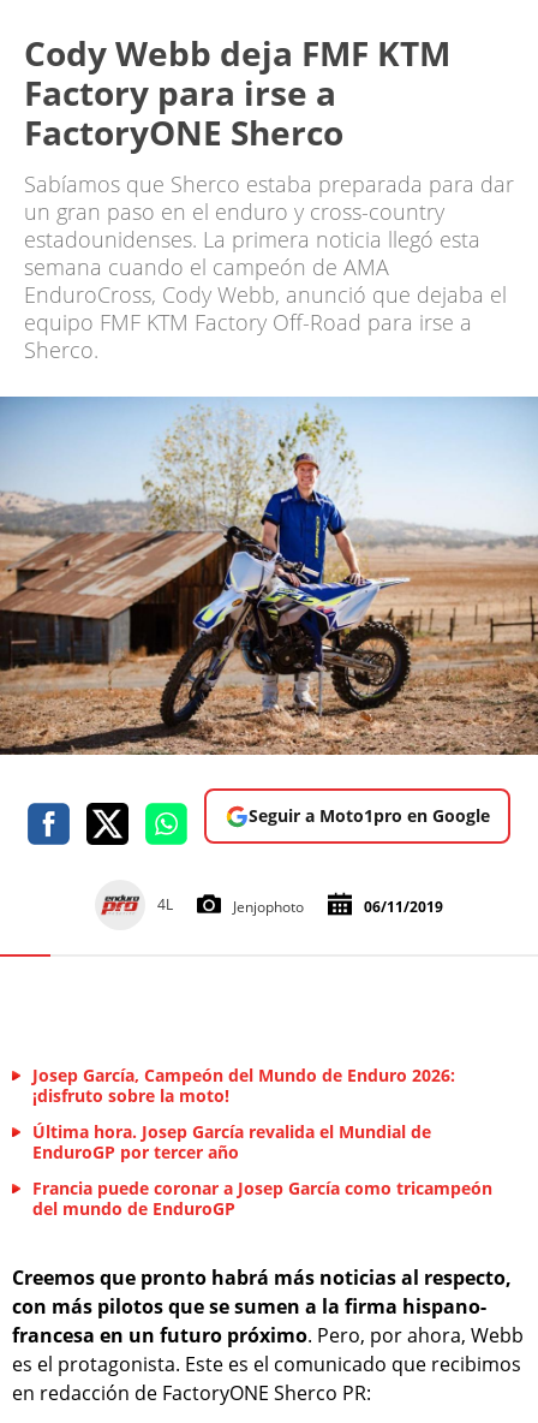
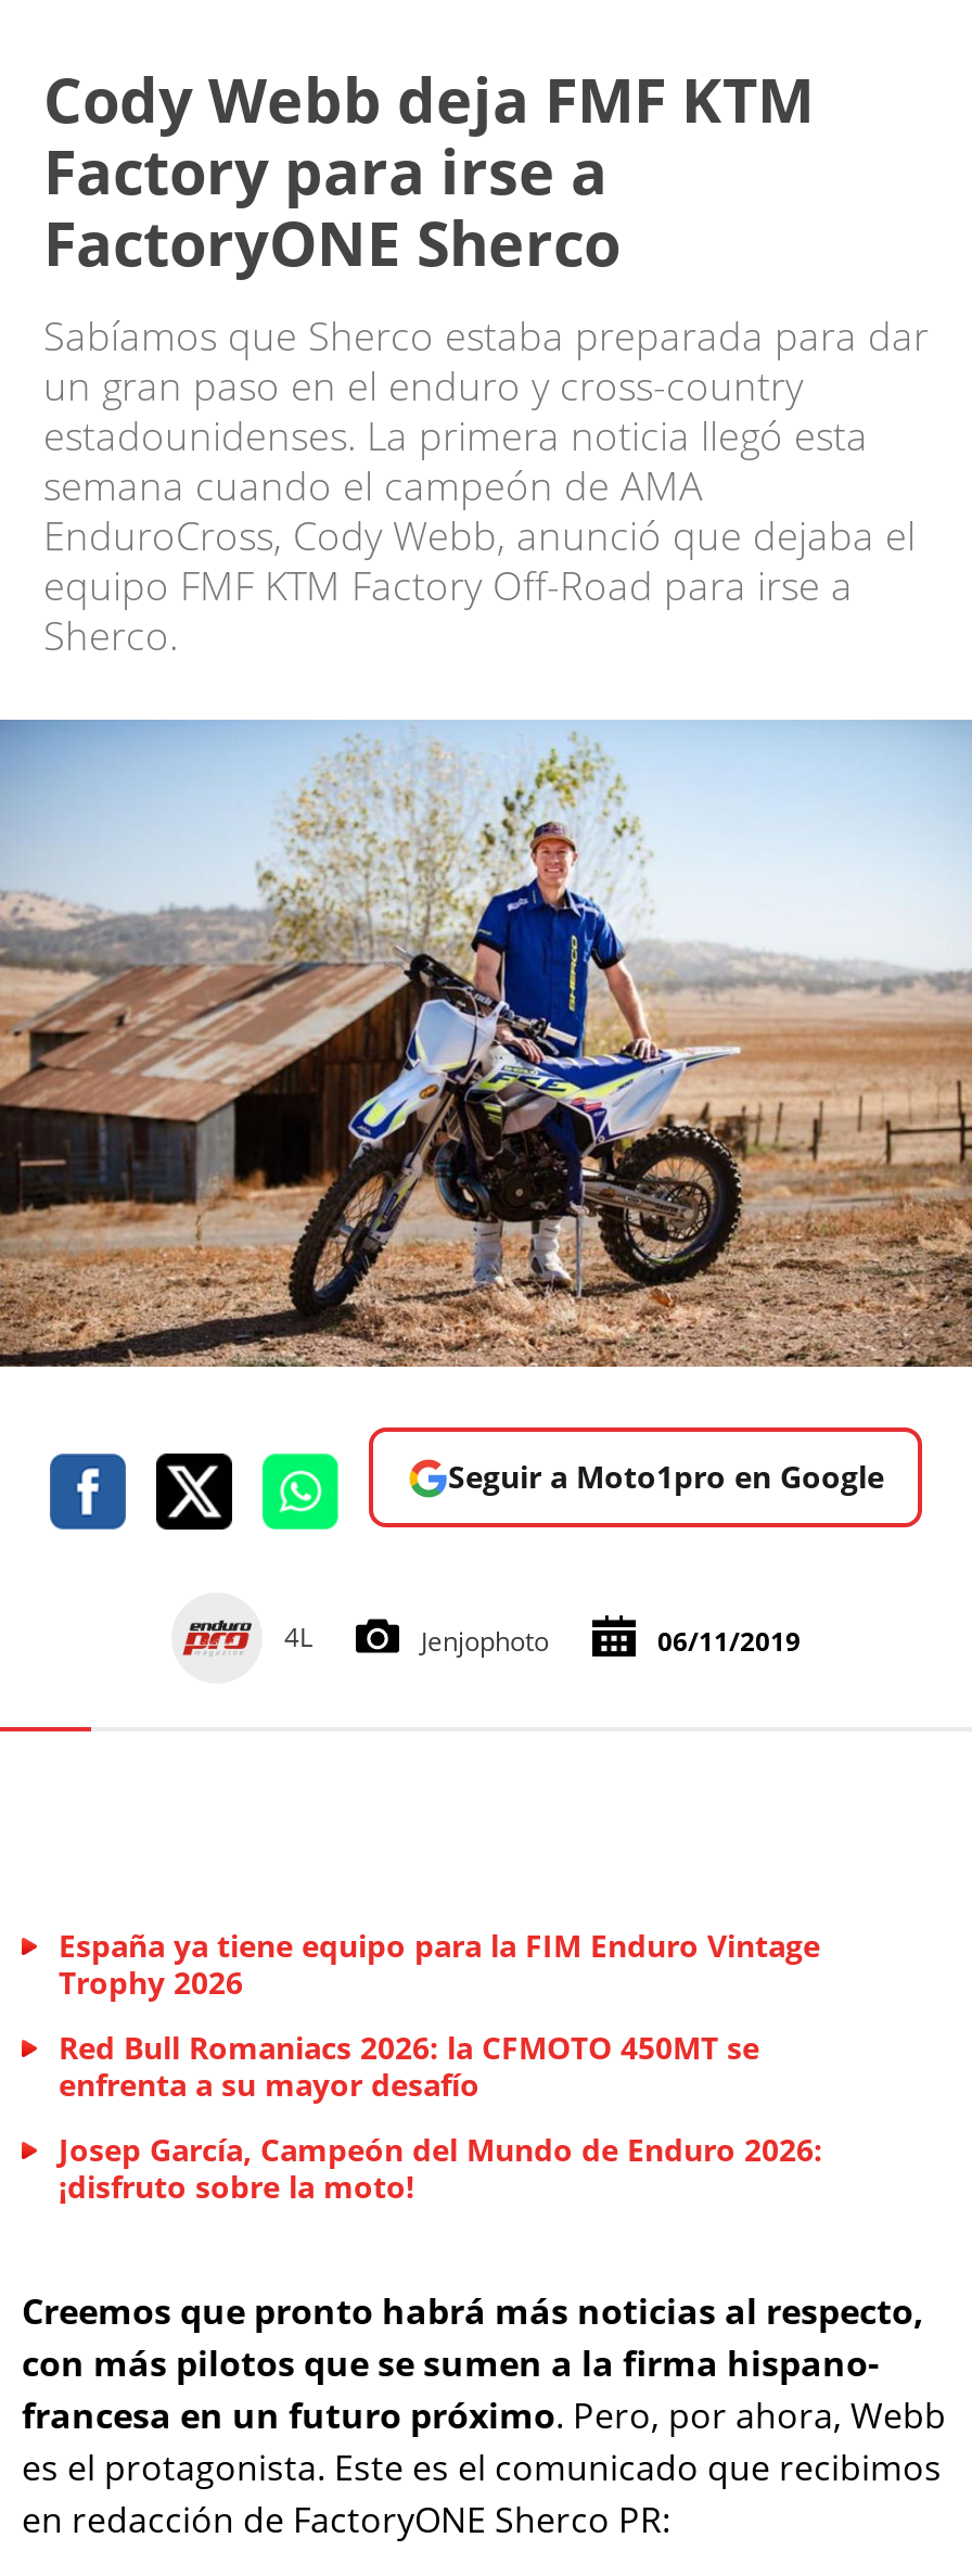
none -> [59,1925,820,2106] España ya tiene equipo para la FIM Enduro Vintage | Trophy 2026 | Red Bull Romaniacs 2026: la CFMOTO 450MT se | enfrenta a su mayor desafío
moved [32,1064,455,1107] -> [59,2129,822,2208]: Josep García, Campeón del Mundo de Enduro 2026: | ¡disfruto sobre la moto!
[32,1120,492,1220] Última hora. Josep García revalida el Mundial de | EnduroGP por tercer año | Francia puede coronar a Josep García como tricampeón | del mundo de EnduroGP -> none

